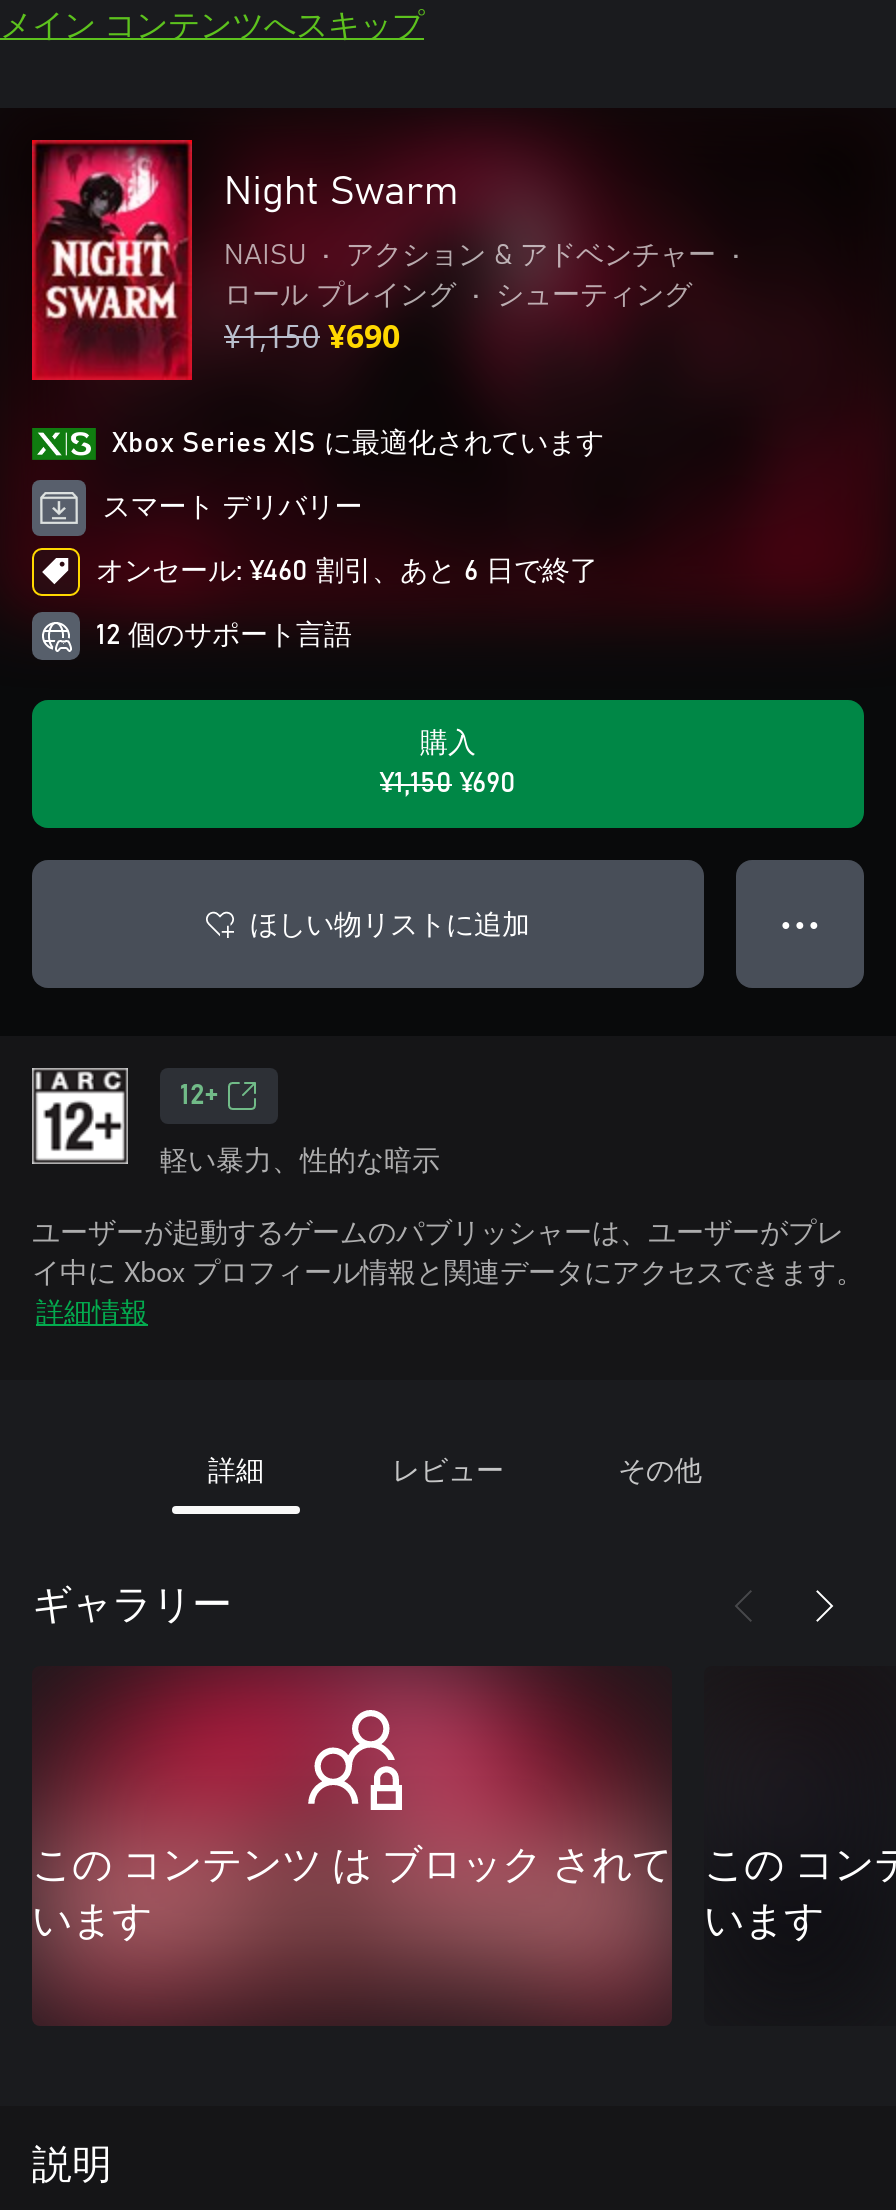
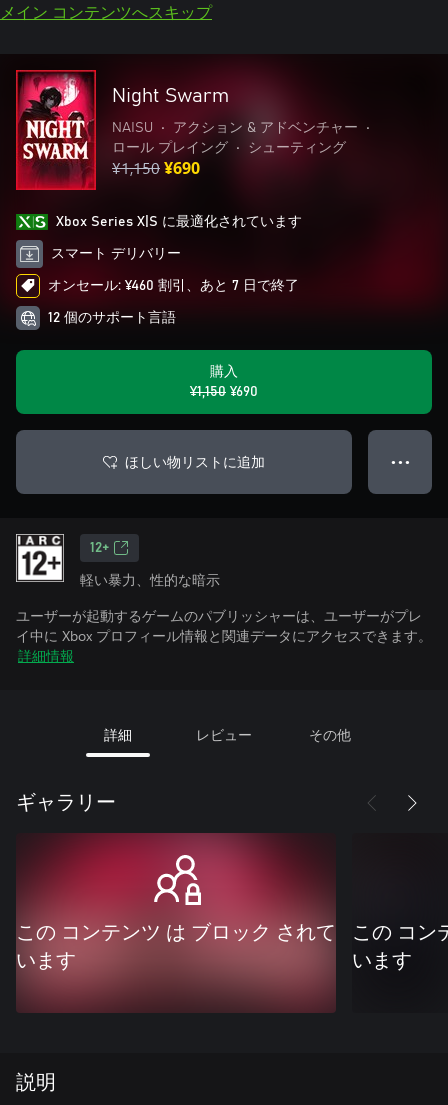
[96,558,598,586] オンセール: ¥460 割引、あと 6 日で終了 -> [48,279,299,293] オンセール: ¥460 割引、あと 7 日で終了

